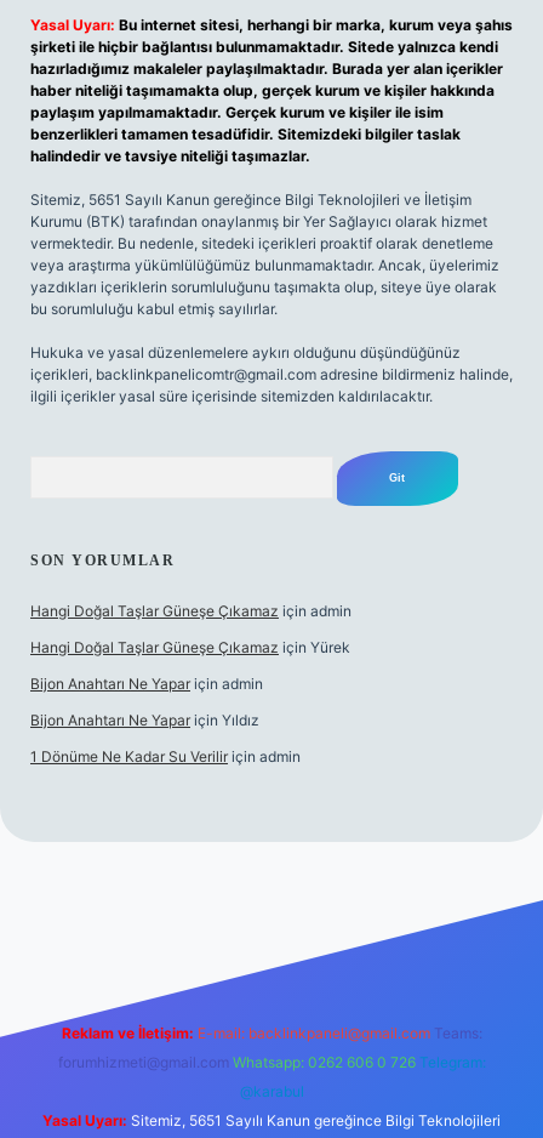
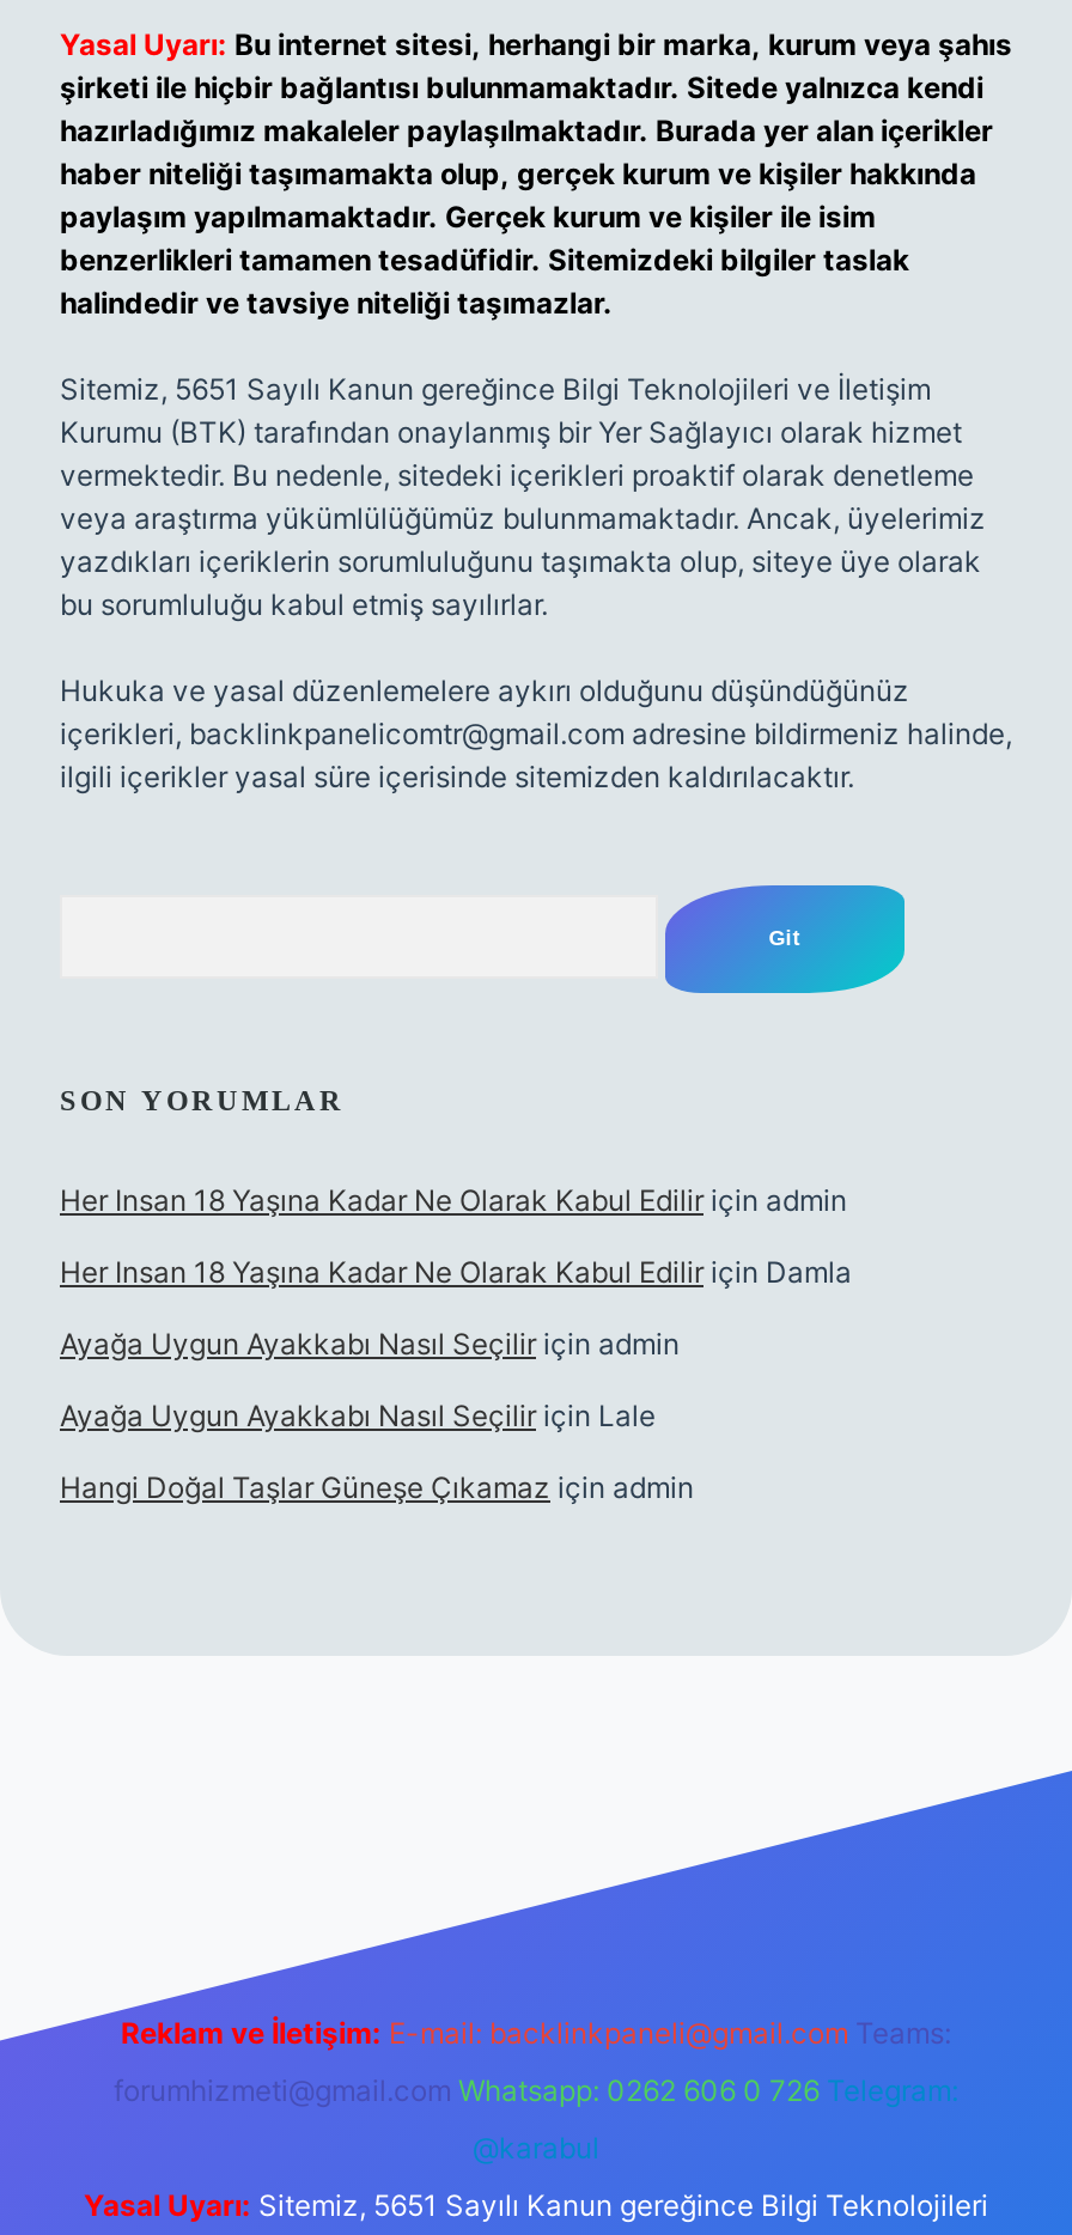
none -> [60,1182,852,1433] Her Insan 18 Yaşına Kadar Ne Olarak Kabul Edilir için admin | Her Insan 18 Yaşına Kadar Ne Olarak Kabul Edilir için Damla | Ayağa Uygun Ayakkabı Nasıl Seçilir için admin | Ayağa Uygun Ayakkabı Nasıl Seçilir için Lale
moved [30,602,351,620] -> [60,1469,694,1505]: Hangi Doğal Taşlar Güneşe Çıkamaz için admin
[30,638,350,766] Hangi Doğal Taşlar Güneşe Çıkamaz için Yürek | Bijon Anahtarı Ne Yapar için admin | Bijon Anahtarı Ne Yapar için Yıldız | 1 Dönüme Ne Kadar Su Verilir için admin -> none

